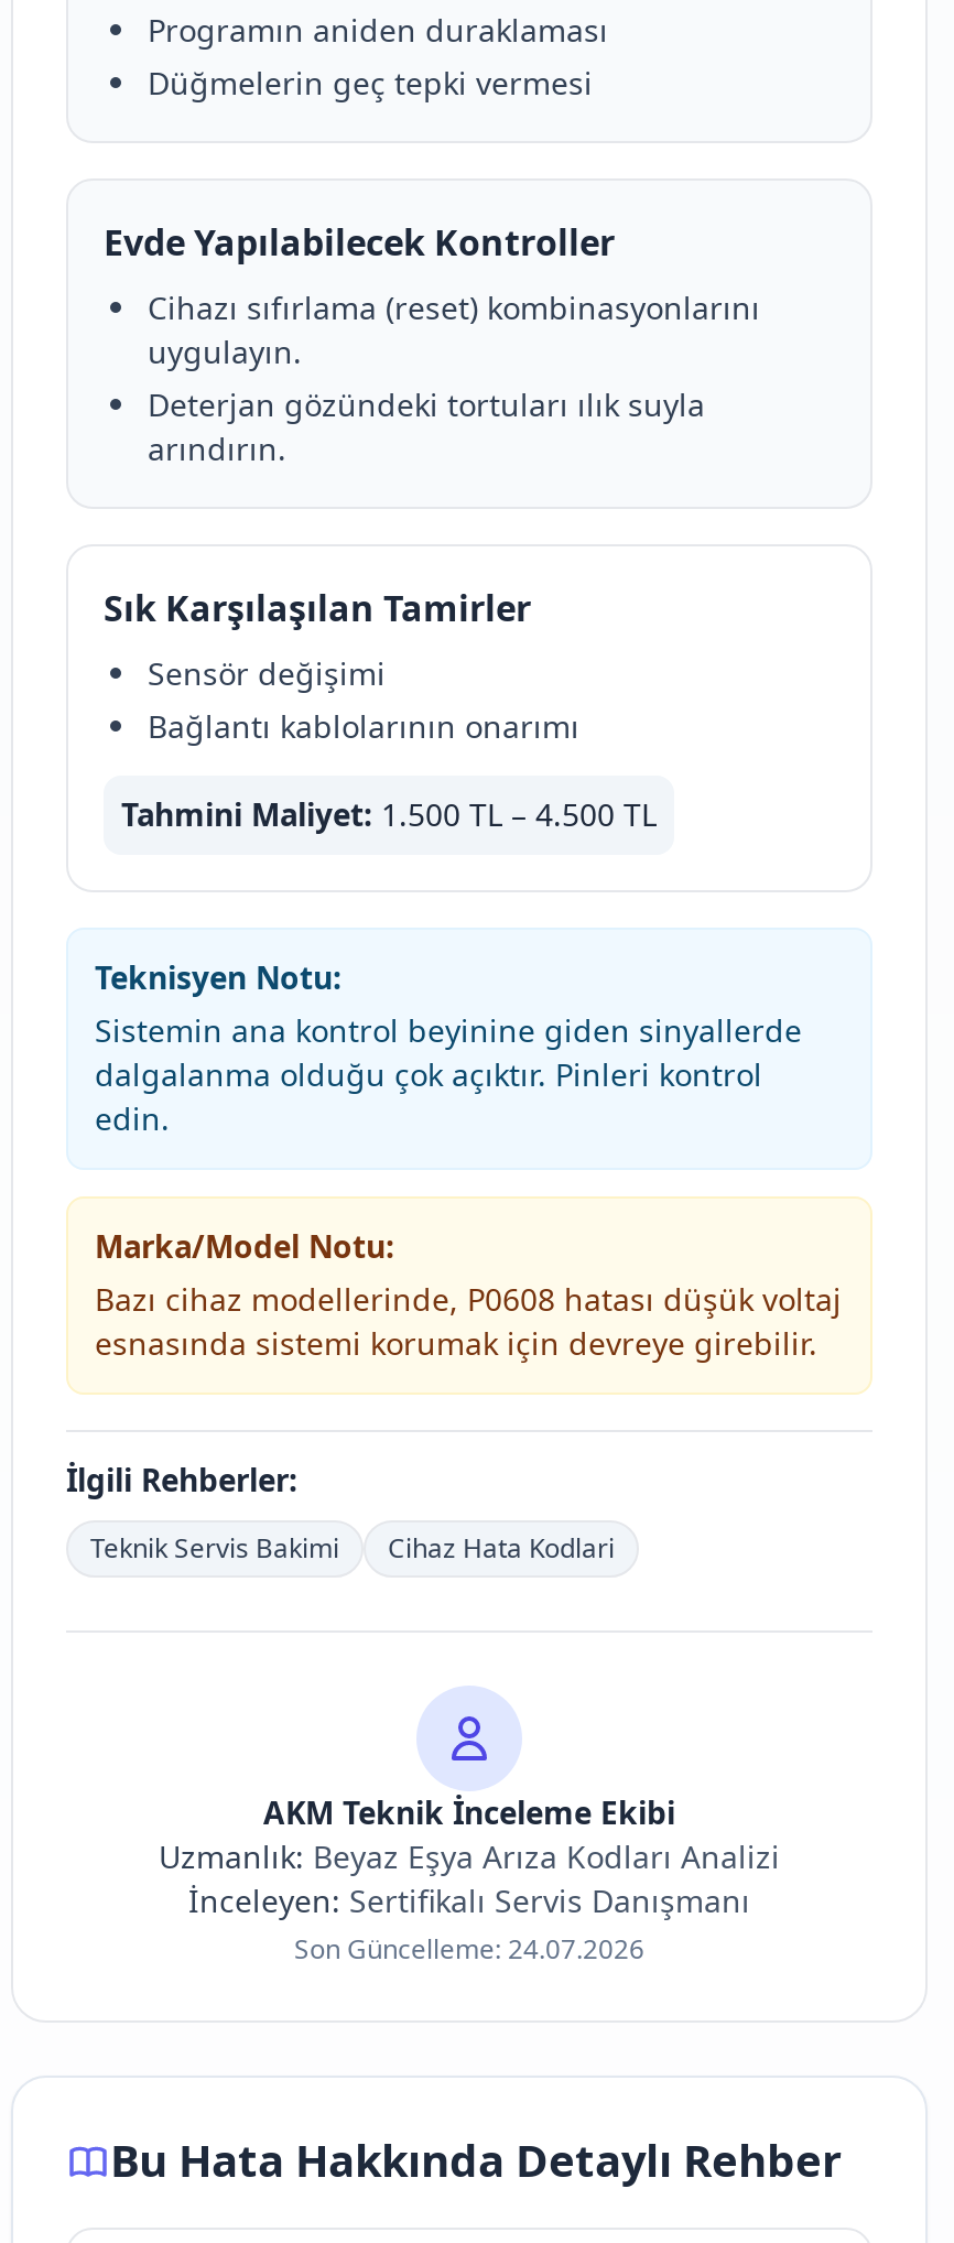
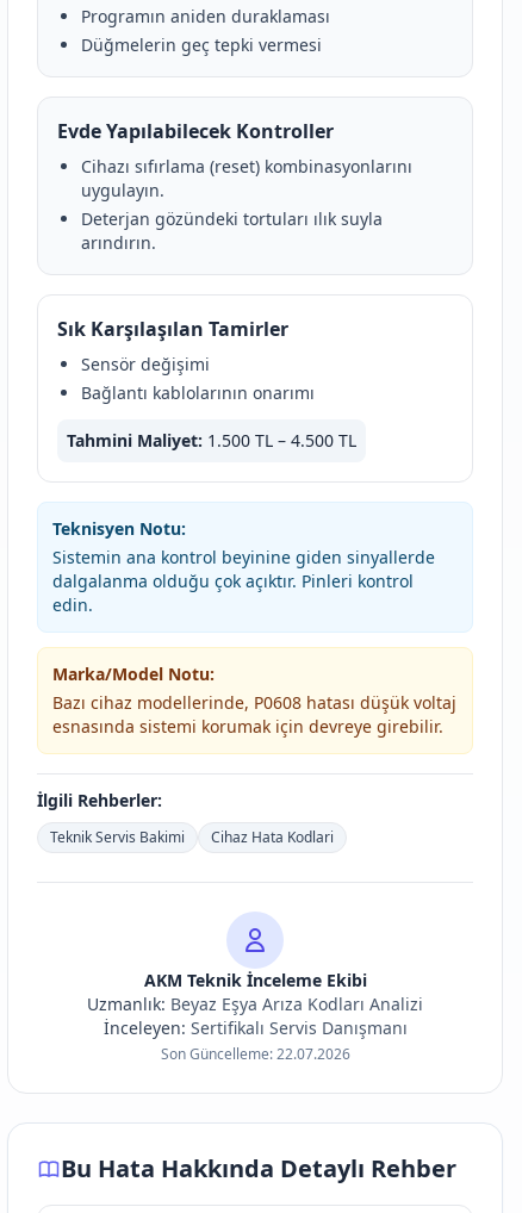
[294,1930,644,1968] Son Güncelleme: 24.07.2026 -> [160,1044,350,1064] Son Güncelleme: 22.07.2026

